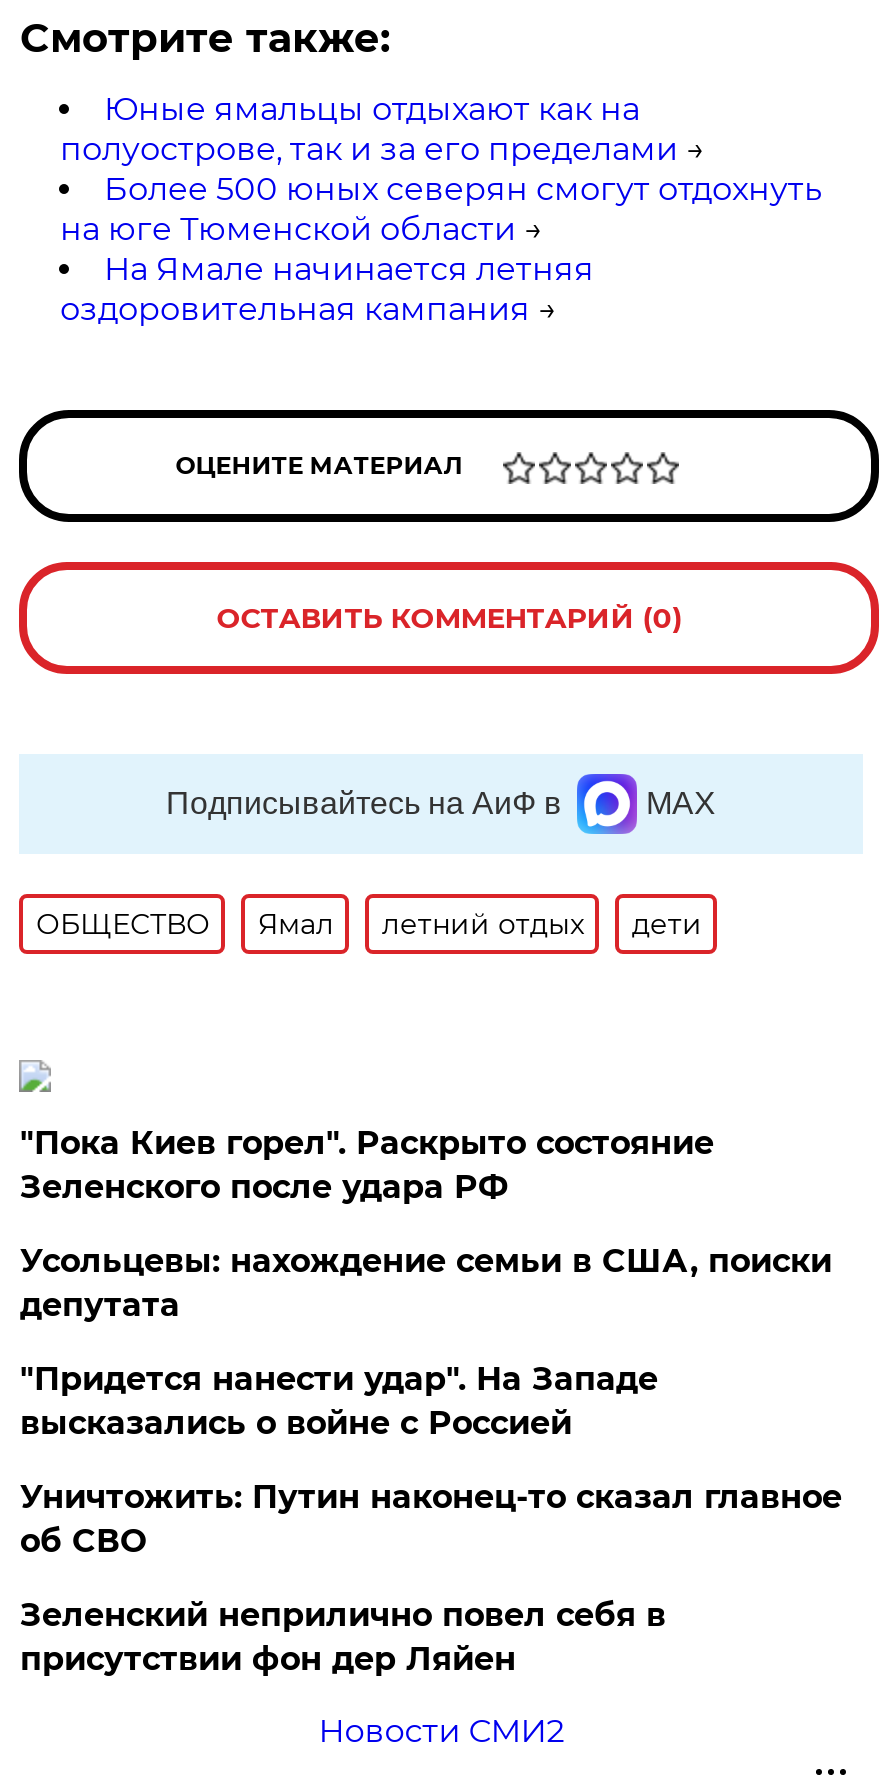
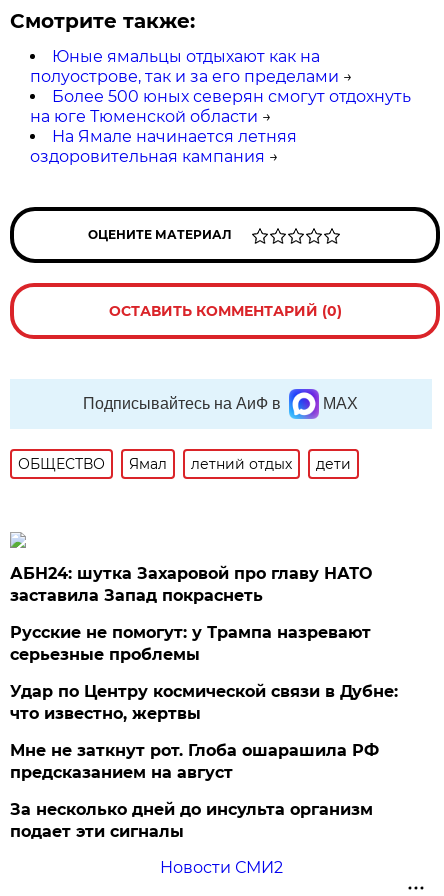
[20,1124,714,1206] "Пока Киев горел". Раскрыто состояние | Зеленского после удара РФ -> [10,564,372,605] АБН24: шутка Захаровой про главу НАТО | заставила Запад покраснеть
[20,1242,832,1324] Усольцевы: нахождение семьи в США, поиски | депутата -> [10,623,371,664] Русские не помогут: у Трампа назревают | серьезные проблемы
[20,1360,658,1442] "Придется нанести удар". На Западе | высказались о войне с Россией -> [10,682,398,723] Удар по Центру космической связи в Дубне: | что известно, жертвы
[20,1478,842,1560] Уничтожить: Путин наконец-то сказал главное | об СВО -> [10,741,379,782] Мне не заткнут рот. Глоба ошарашила РФ | предсказанием на август
[20,1596,666,1678] Зеленский неприлично повел cебя в | присутствии фон дер Ляйен -> [10,800,373,841] За несколько дней до инсульта организм | подает эти сигналы

